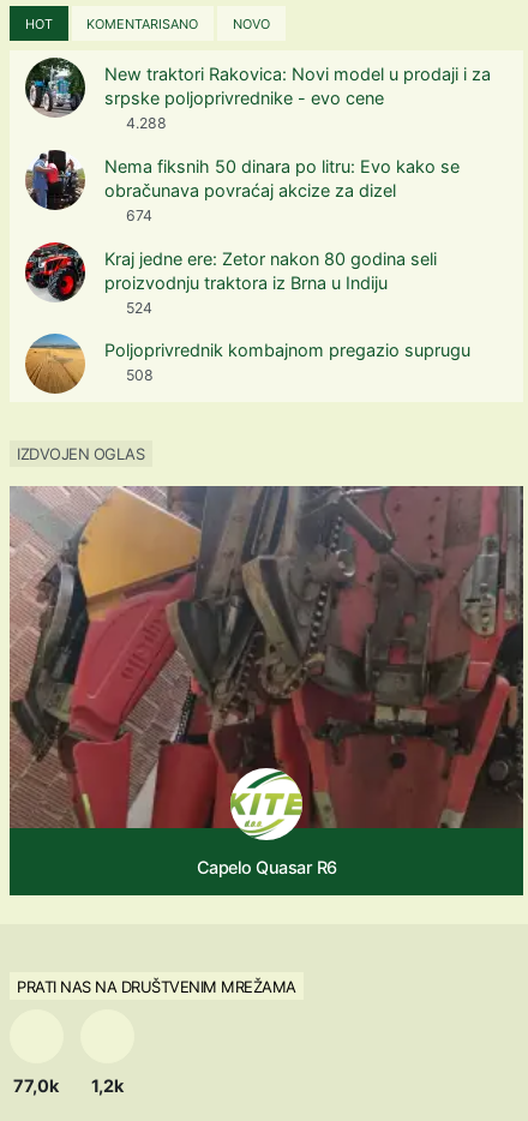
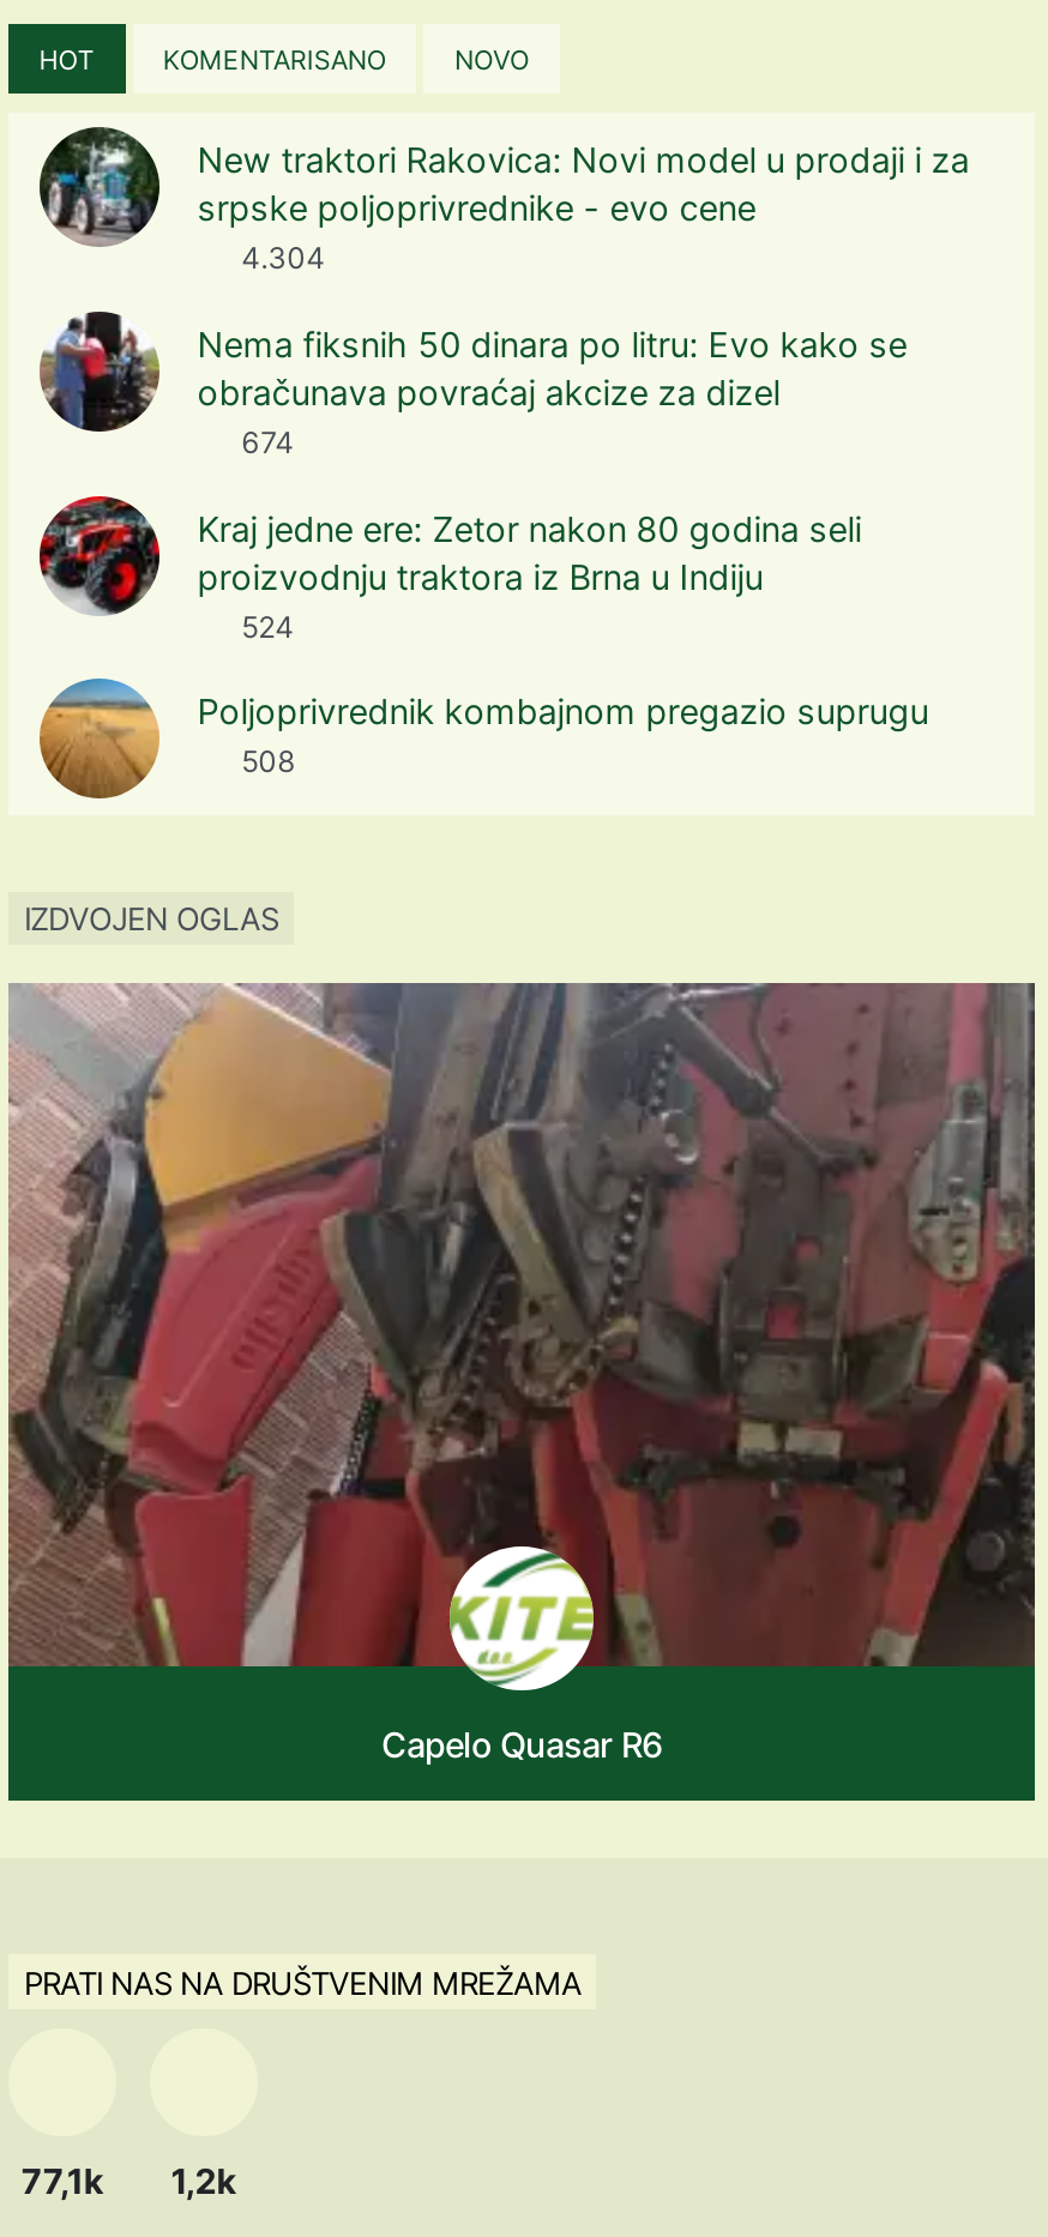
[123,114,167,132] 4.288 -> [234,240,325,276] 4.304
[14,1075,123,1095] 77,0k 1,2k -> [21,2159,236,2200] 77,1k 1,2k

